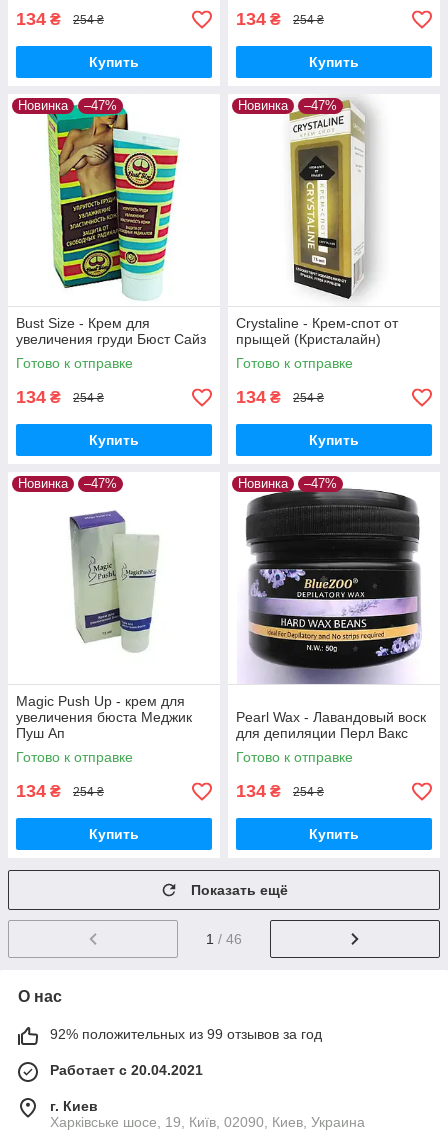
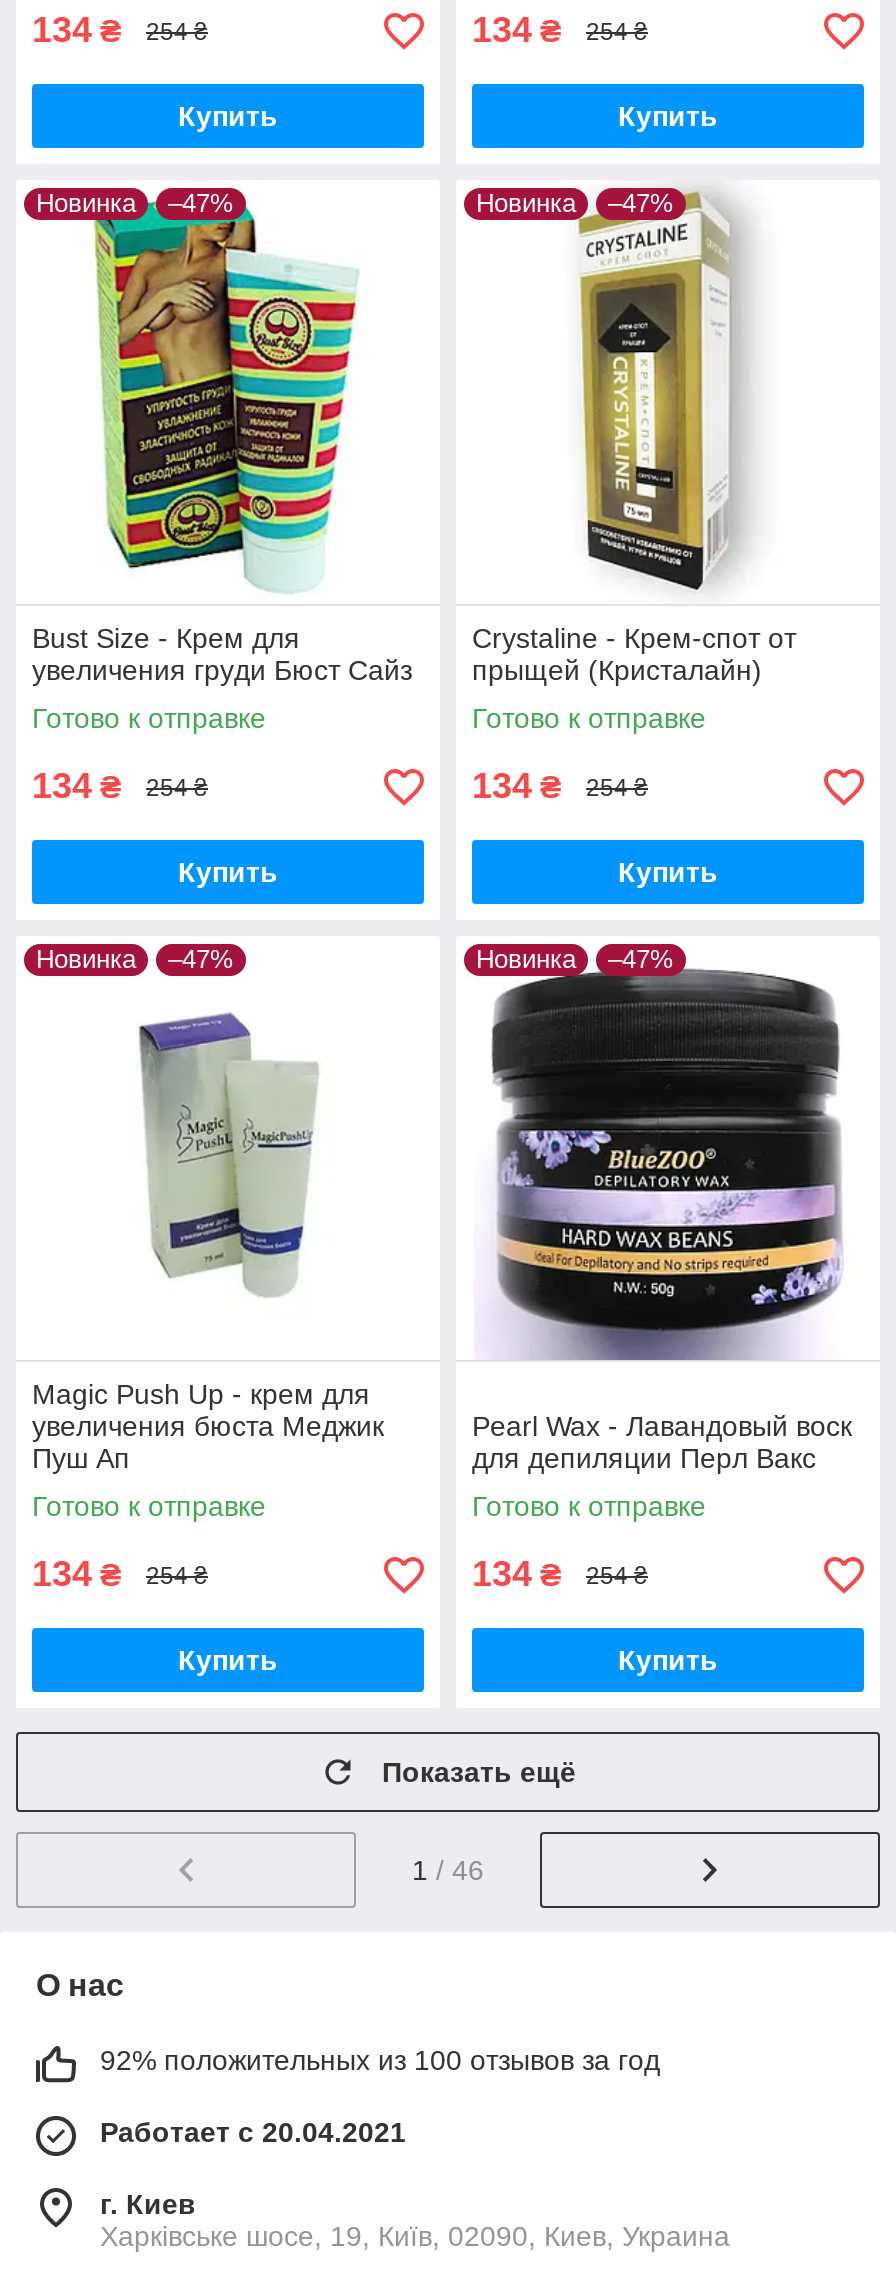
[50,1026,322,1042] 92% положительных из 99 отзывов за год -> [100,2044,660,2076] 92% положительных из 100 отзывов за год

